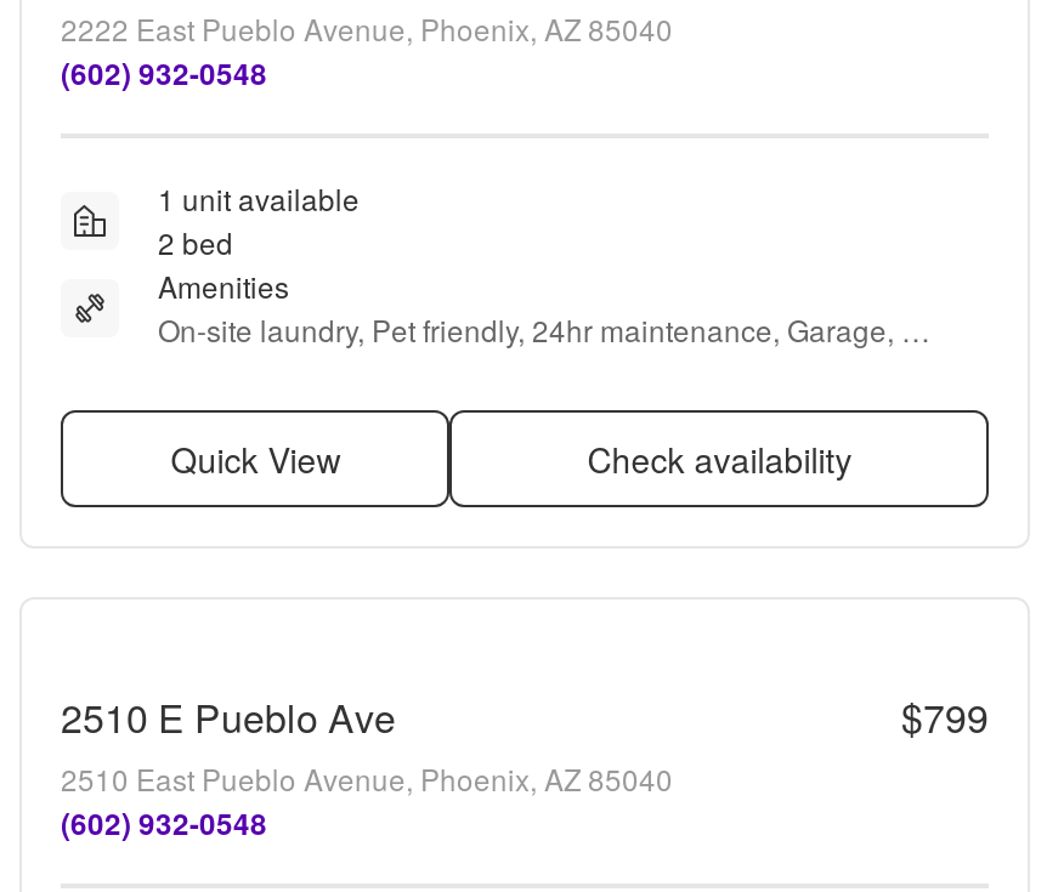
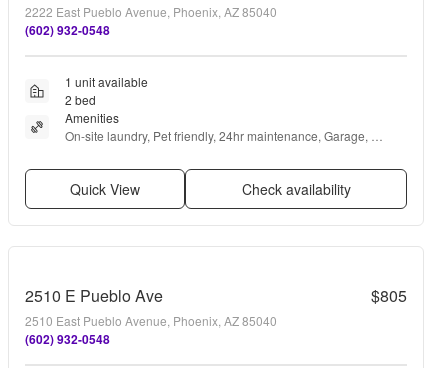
[901,689,989,745] $799 -> [371,284,407,307] $805

